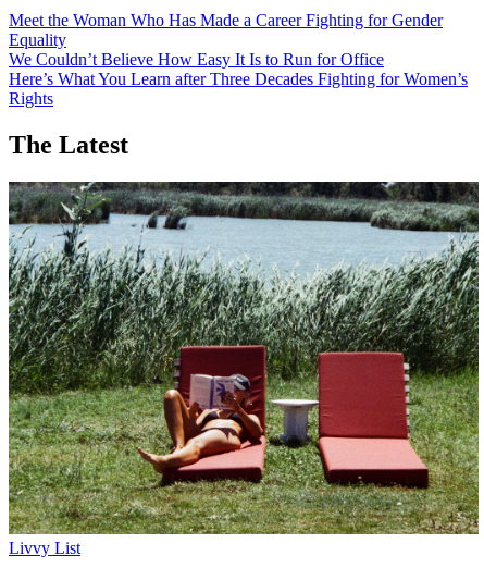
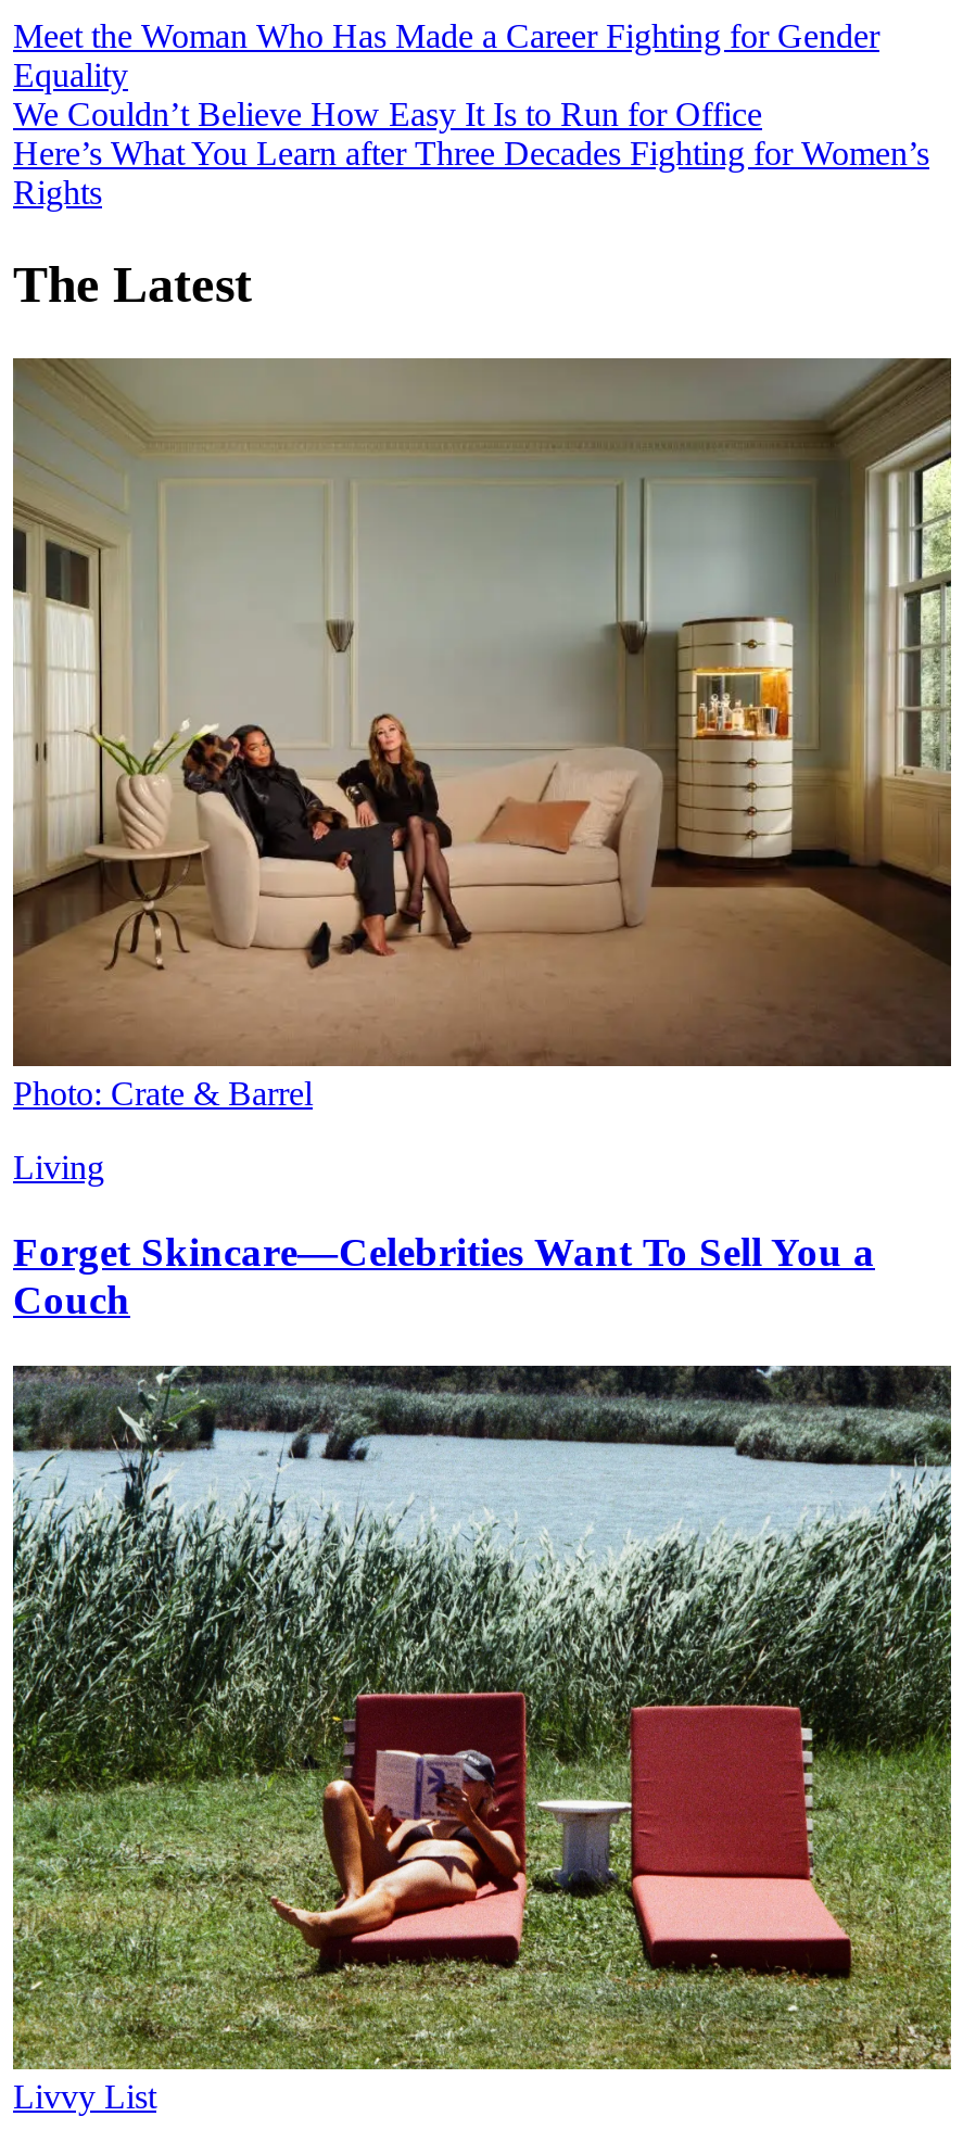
none -> [11,356,953,1322] [image] | Photo: Crate & Barrel | Living | Forget Skincare—Celebrities Want To Sell You a | Couch

